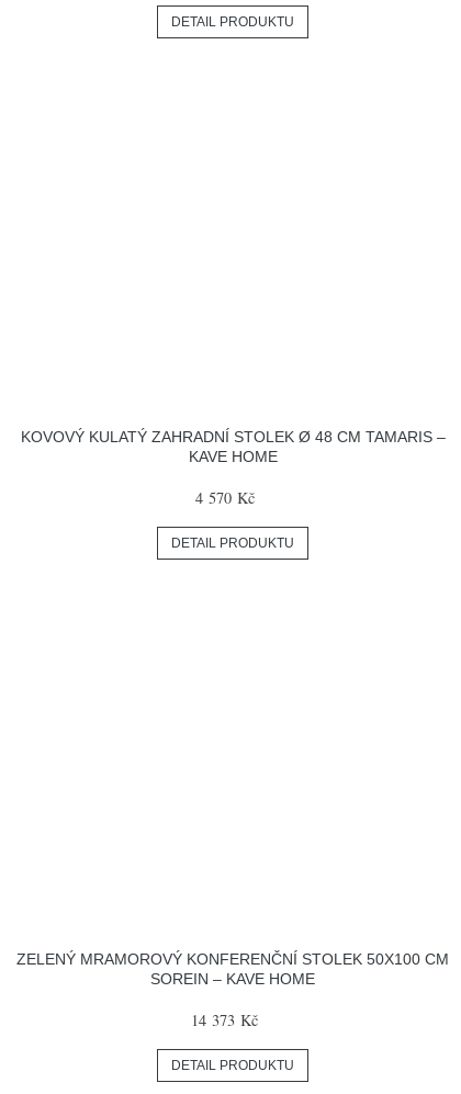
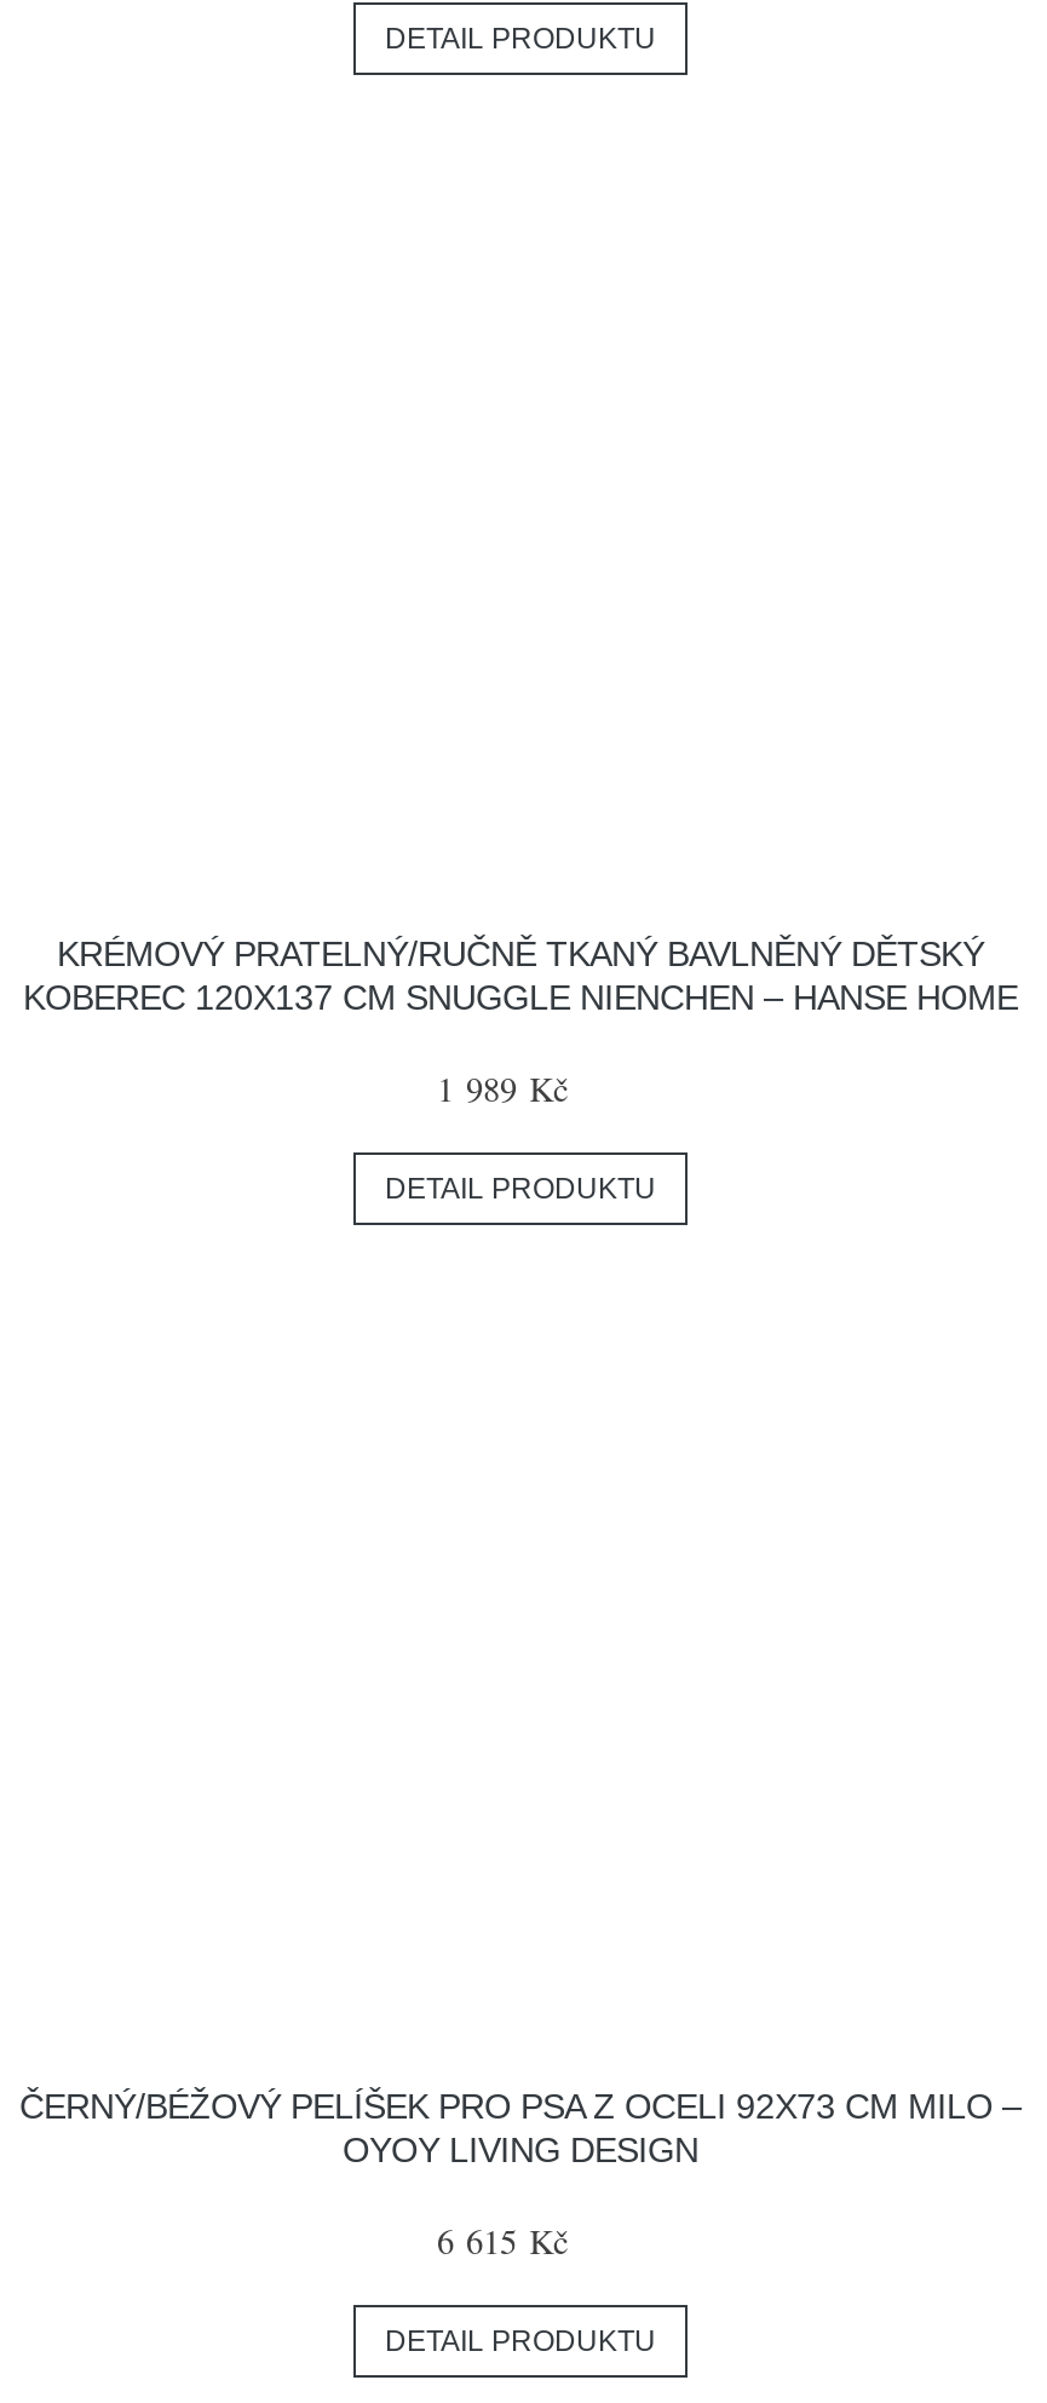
[20,428,445,466] KOVOVÝ KULATÝ ZAHRADNÍ STOLEK Ø 48 CM TAMARIS – | KAVE HOME -> [23,936,1018,1018] KRÉMOVÝ PRATELNÝ/RUČNĚ TKANÝ BAVLNĚNÝ DĚTSKÝ | KOBEREC 120X137 CM SNUGGLE NIENCHEN – HANSE HOME
[195,488,254,508] 4 570 Kč -> [437,1066,568,1112] 1 989 Kč
[16,950,449,988] ZELENÝ MRAMOROVÝ KONFERENČNÍ STOLEK 50X100 CM | SOREIN – KAVE HOME -> [19,2087,1022,2169] ČERNÝ/BÉŽOVÝ PELÍŠEK PRO PSA Z OCELI 92X73 CM MILO – | OYOY LIVING DESIGN
[191,1010,258,1030] 14 373 Kč -> [437,2218,568,2264] 6 615 Kč

